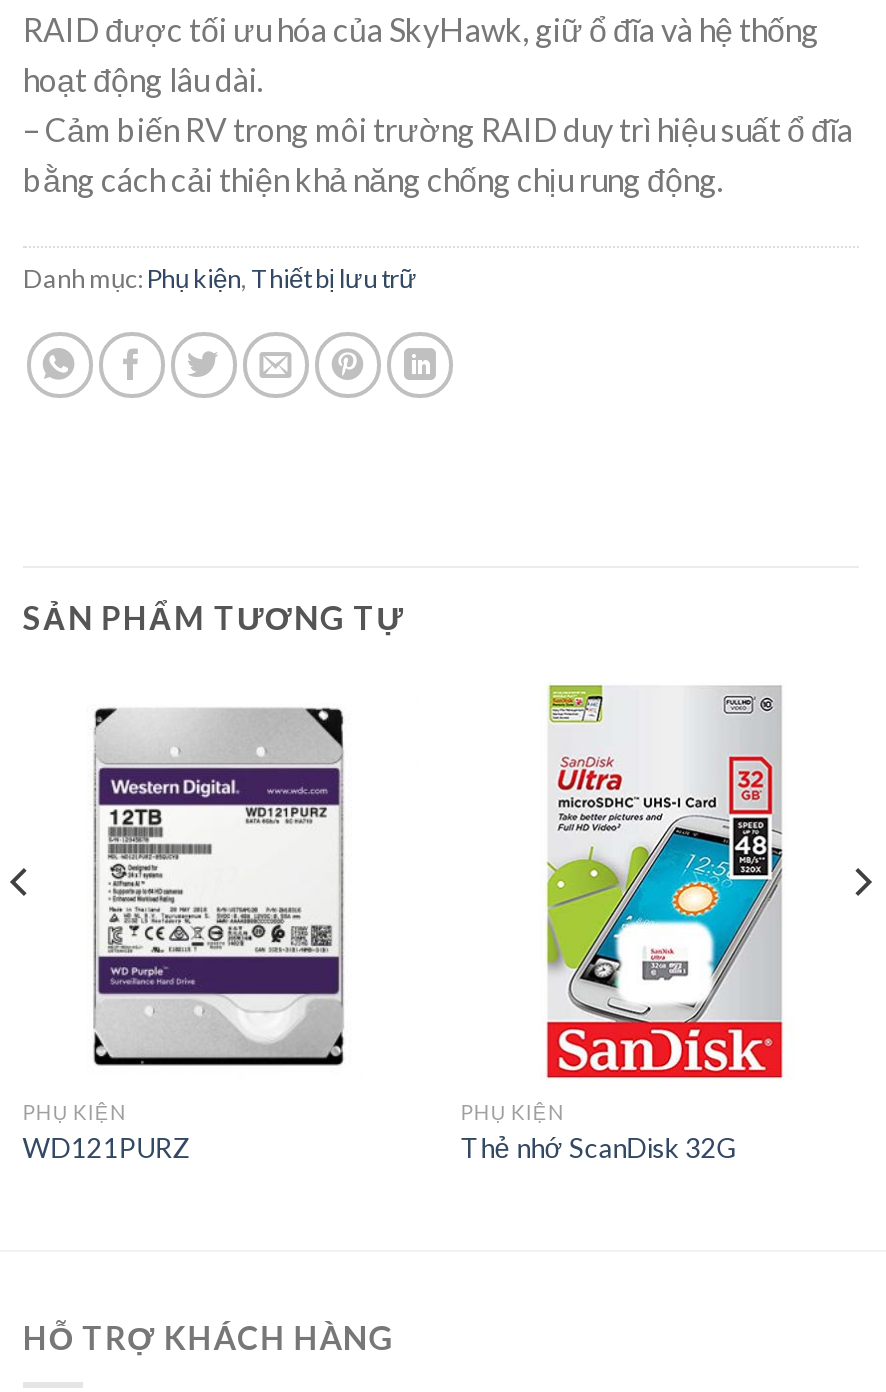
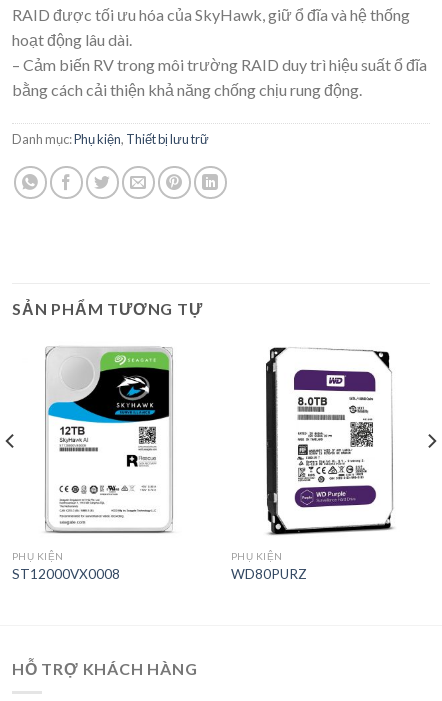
[461,682,785,1164] [image] | Thẻ nhớ ScanDisk 32G -> [231,343,393,582] [image] | WD80PURZ
[23,694,345,1164] [image] | WD121PURZ -> [12,346,172,582] [image] | ST12000VX0008

